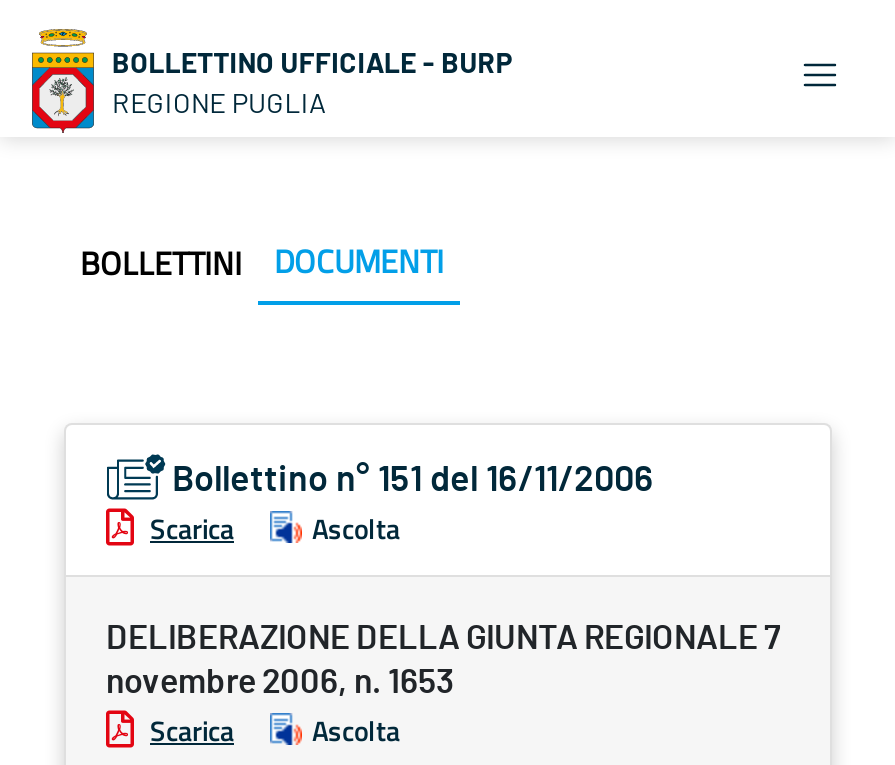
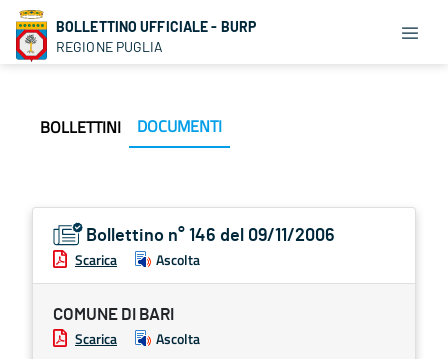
[172,463,654,499] Bollettino n° 151 del 16/11/2006 -> [86,227,335,245] Bollettino n° 146 del 09/11/2006
[106,621,780,699] DELIBERAZIONE DELLA GIUNTA REGIONALE 7 | novembre 2006, n. 1653 -> [53,306,174,323] COMUNE DI BARI

